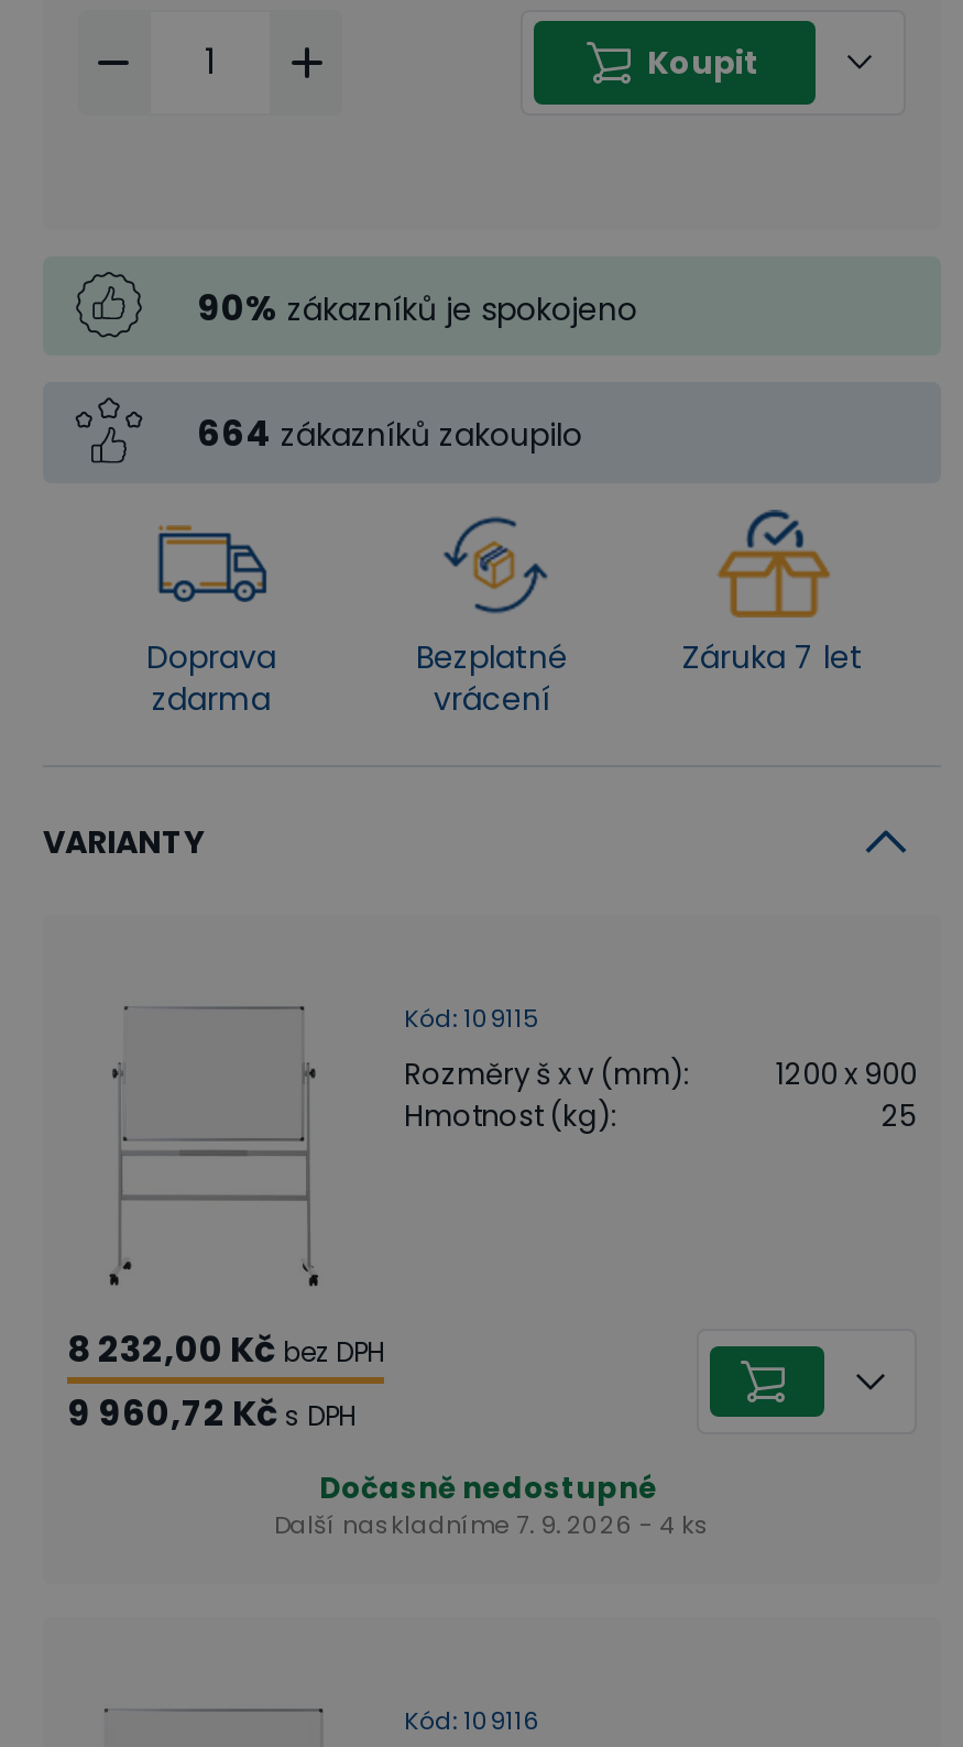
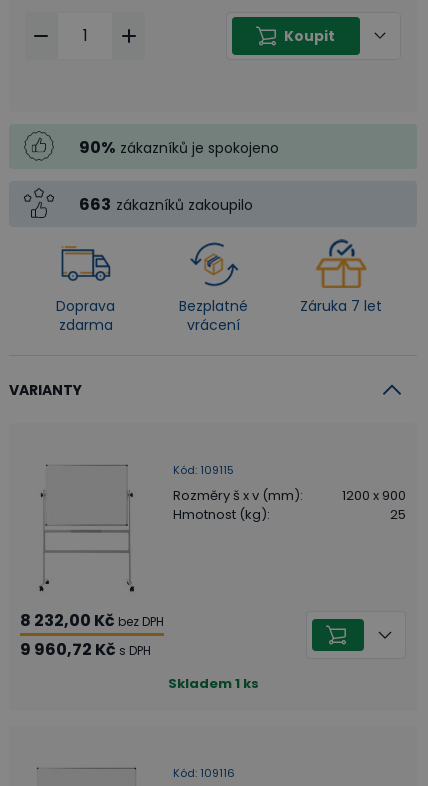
[197,408,582,458] 664 zákazníků zakoupilo -> [79,193,253,216] 663 zákazníků zakoupilo
[274,1467,710,1541] Dočasně nedostupné | Další naskladníme 7. 9. 2026 - 4 ks -> [167,674,258,693] Skladem 1 ks

